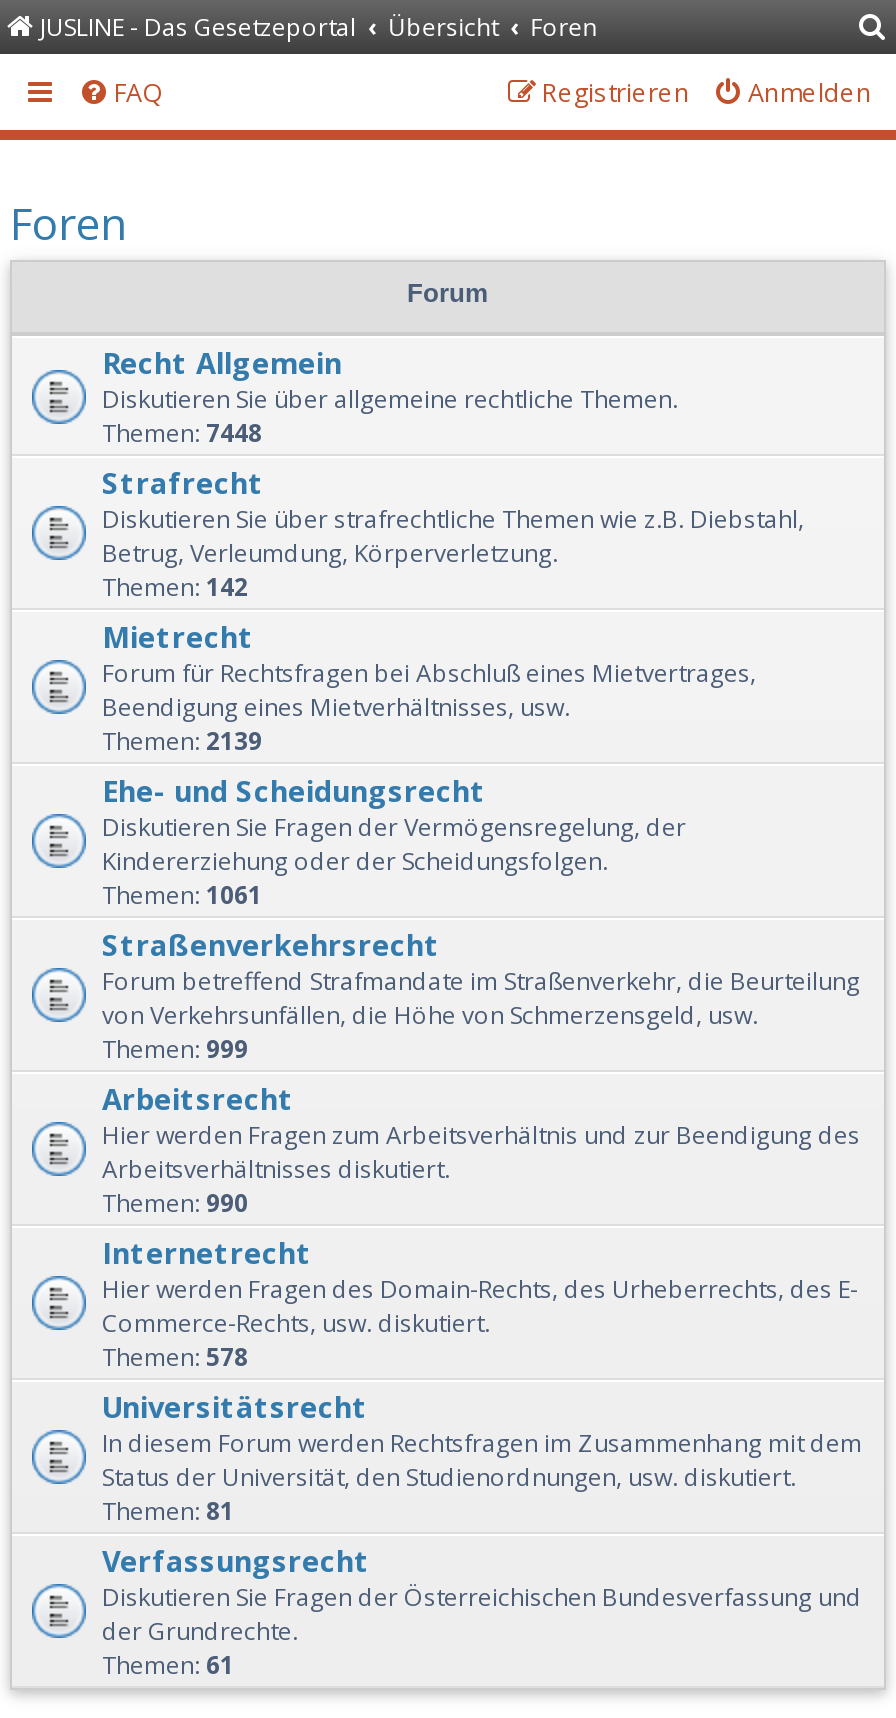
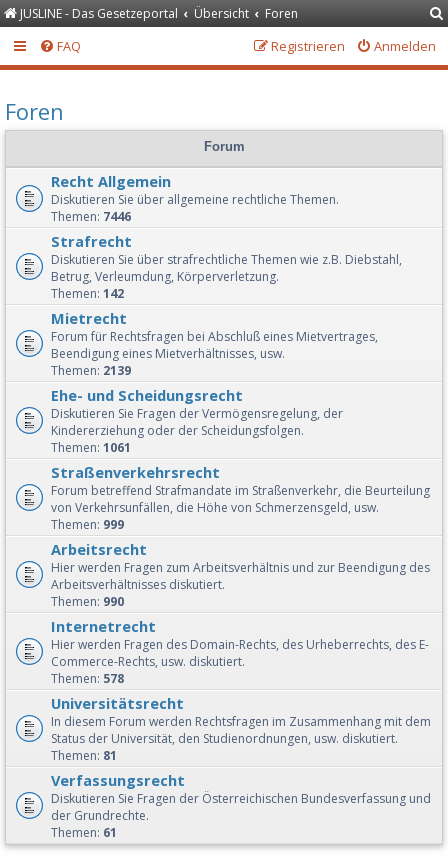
[102,417,262,451] Themen: 7448 -> [51,208,131,225] Themen: 7446

